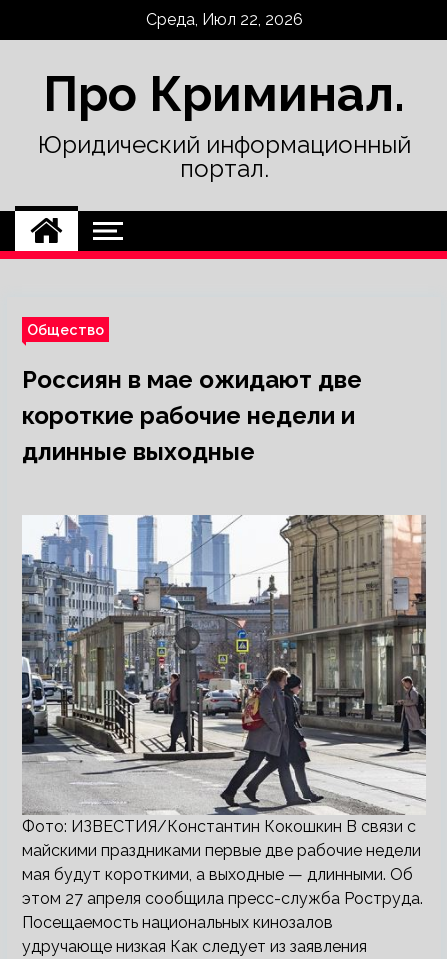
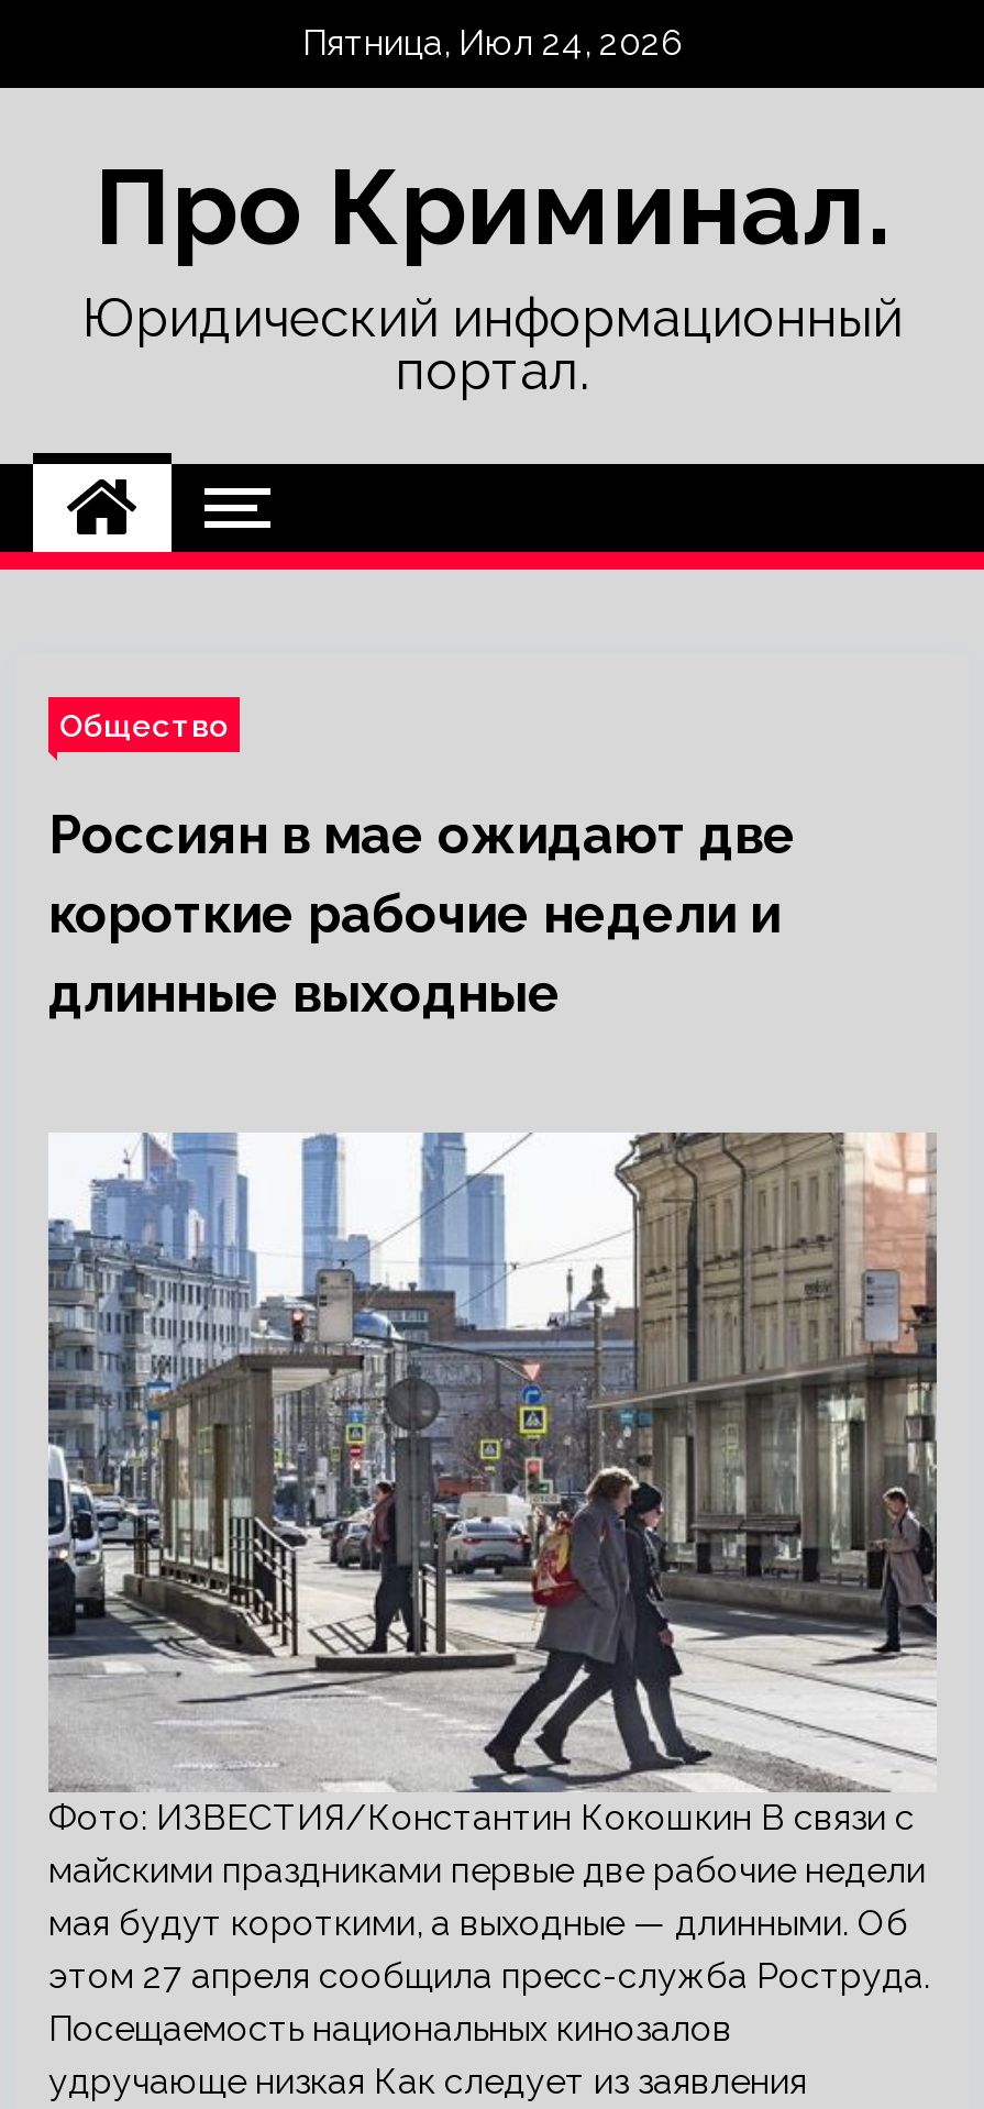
[145,10,302,29] Среда, Июл 22, 2026 -> [302,22,683,64] Пятница, Июл 24, 2026

